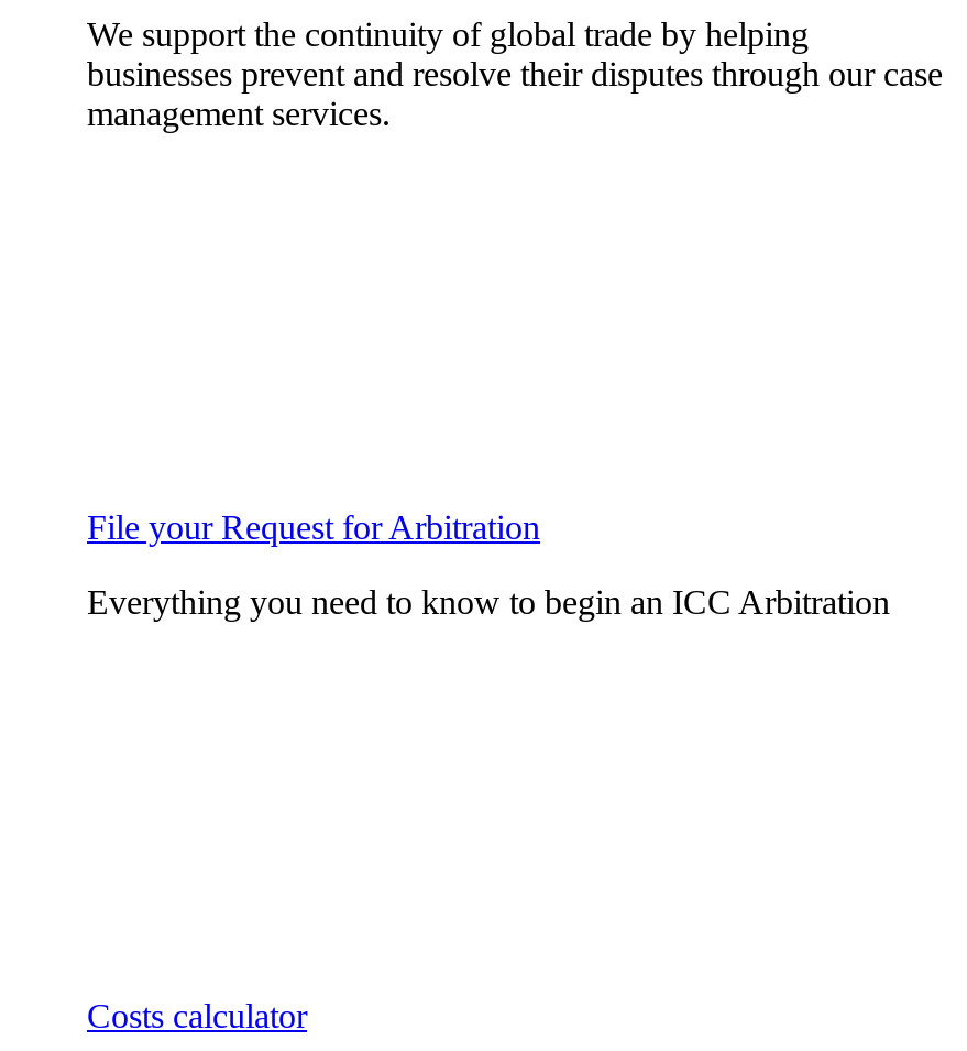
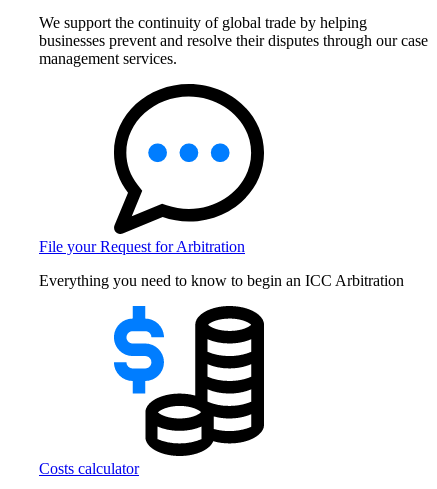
none -> [113,83,265,235] [image]
none -> [113,305,265,457] [image]

